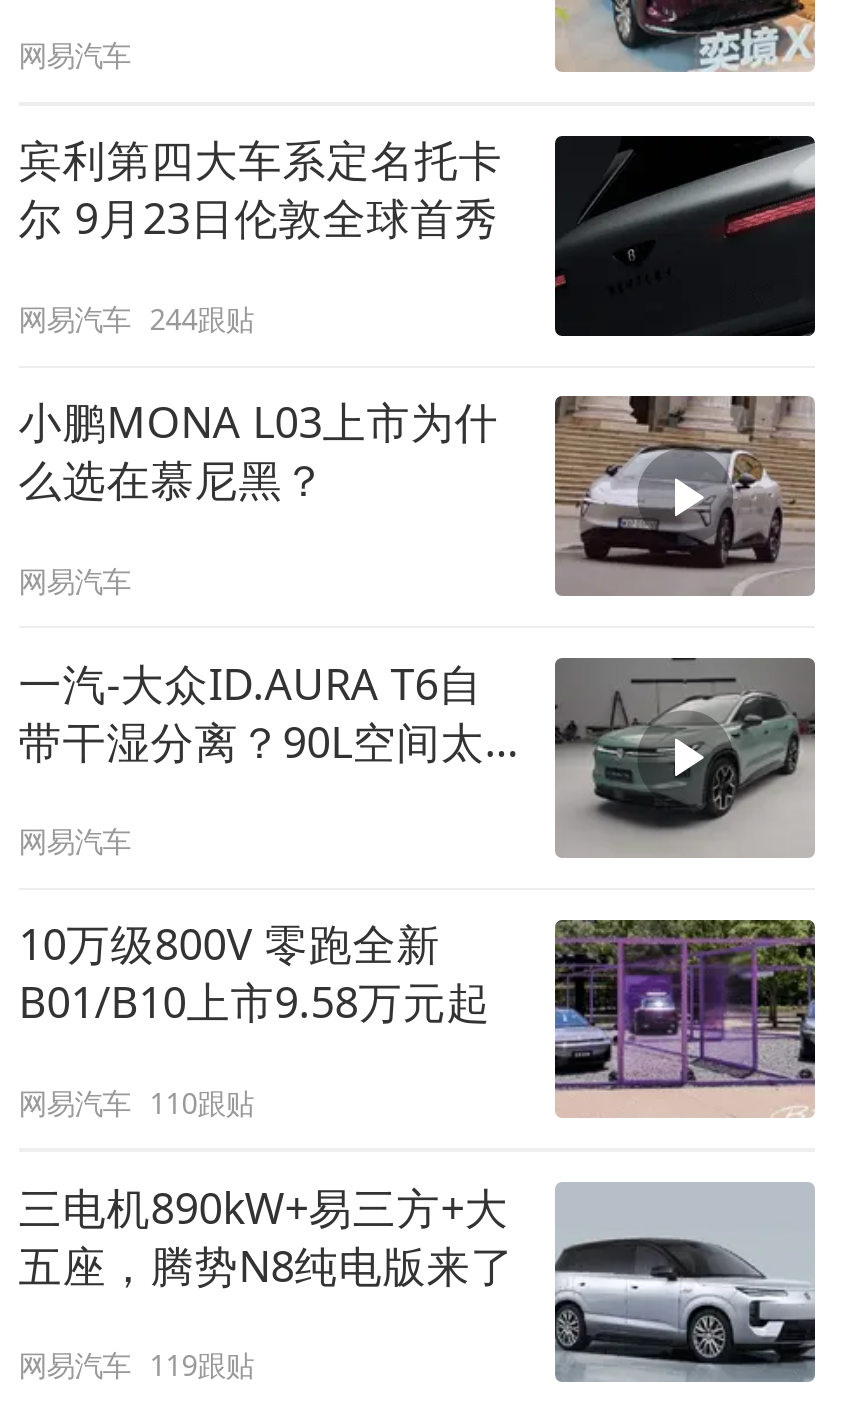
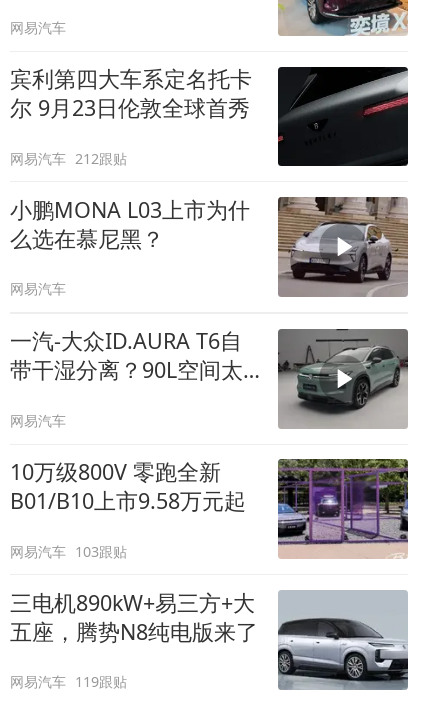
[18,299,254,337] 网易汽车 244跟贴 -> [10,149,127,168] 网易汽车 212跟贴
[18,1083,254,1121] 网易汽车 110跟贴 -> [10,542,127,561] 网易汽车 103跟贴

